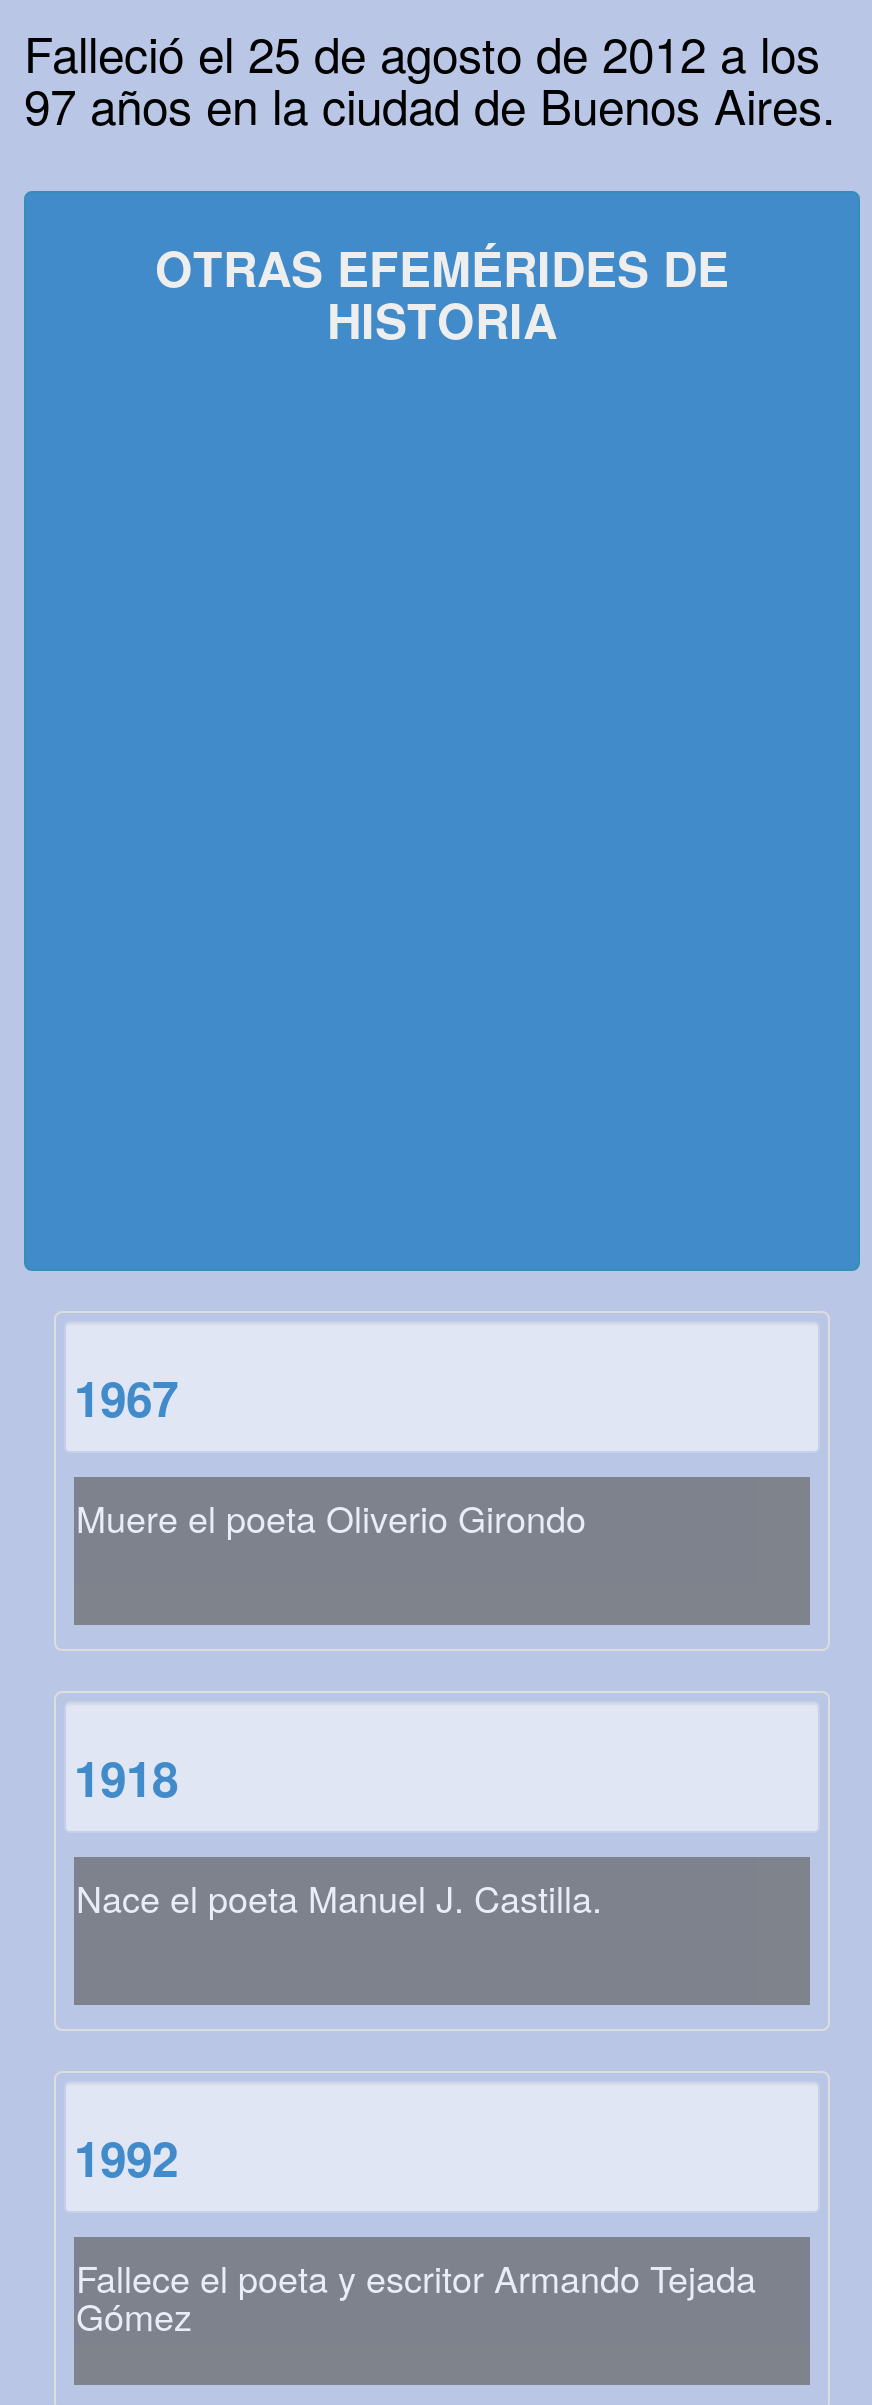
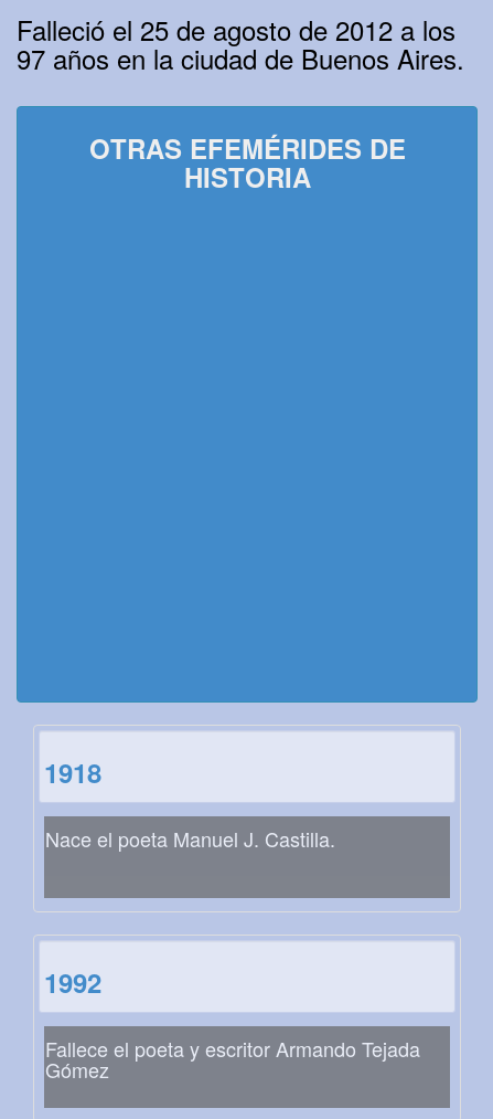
[74,1364,586,1544] 1967 | Muere el poeta Oliverio Girondo -> none

